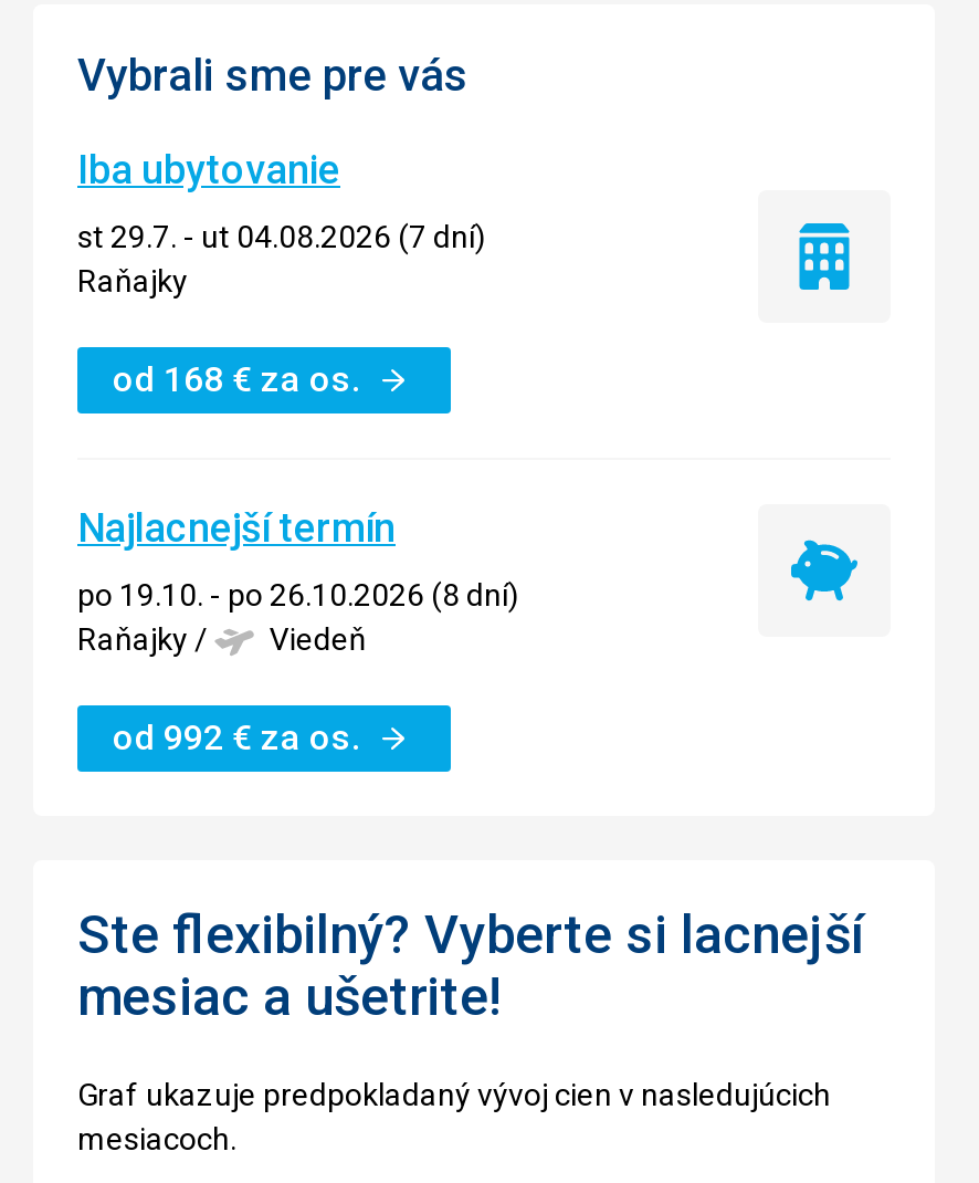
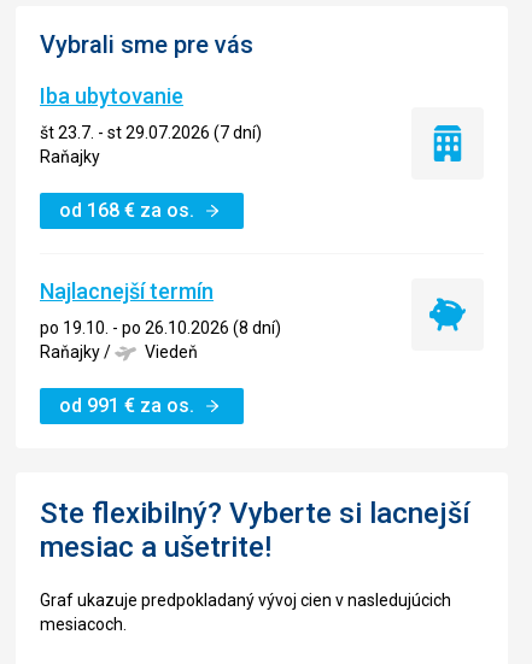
[77,219,486,254] st 29.7. - ut 04.08.2026 (7 dní) -> [40,123,262,142] št 23.7. - st 29.07.2026 (7 dní)
[113,716,360,758] od 992 €za os. -> [59,394,194,417] od 991 €za os.

